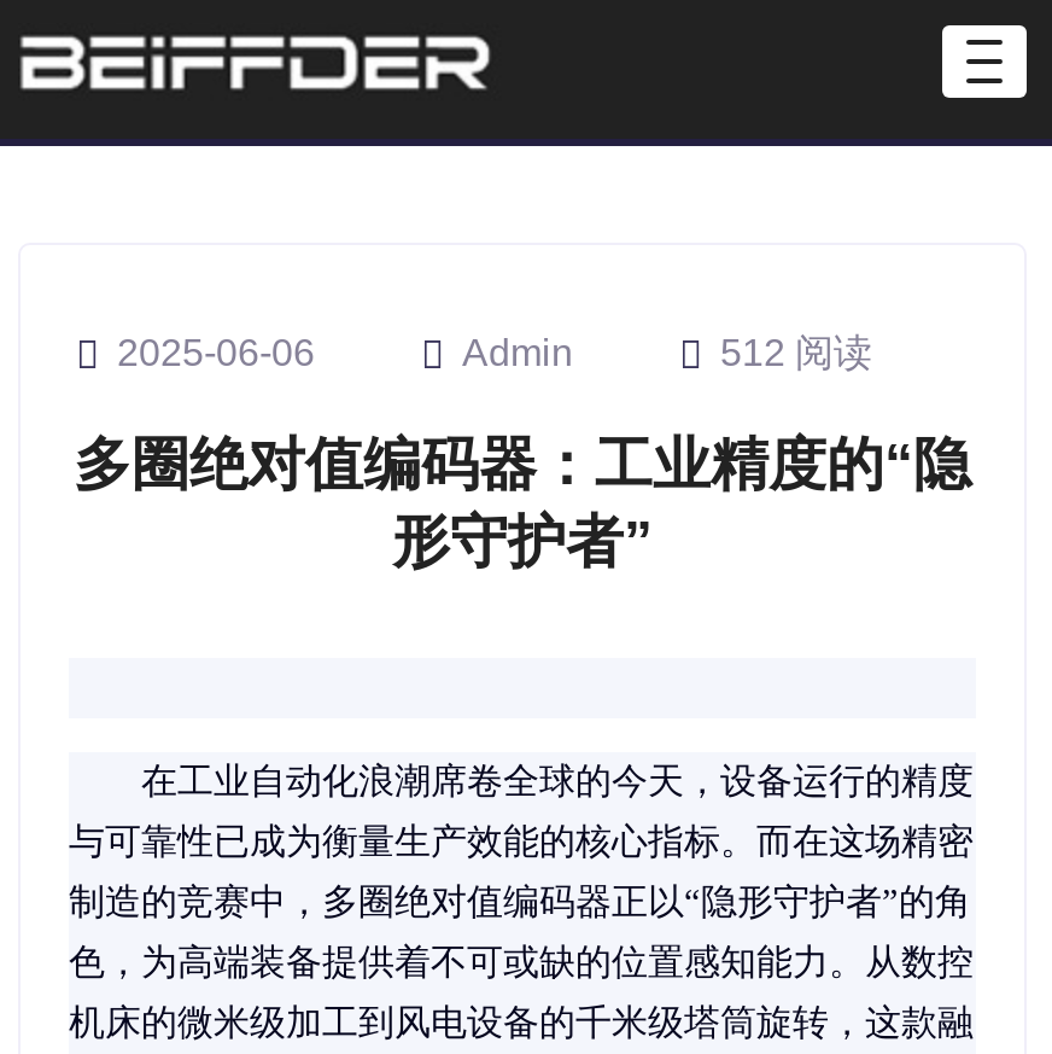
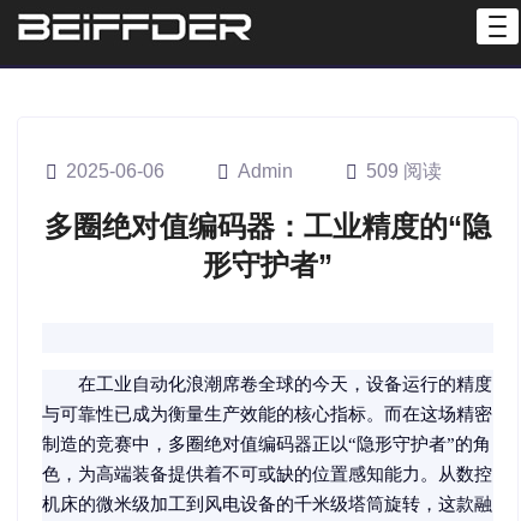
[720,332,872,373] 512 阅读 -> [366,161,442,181] 509 阅读

